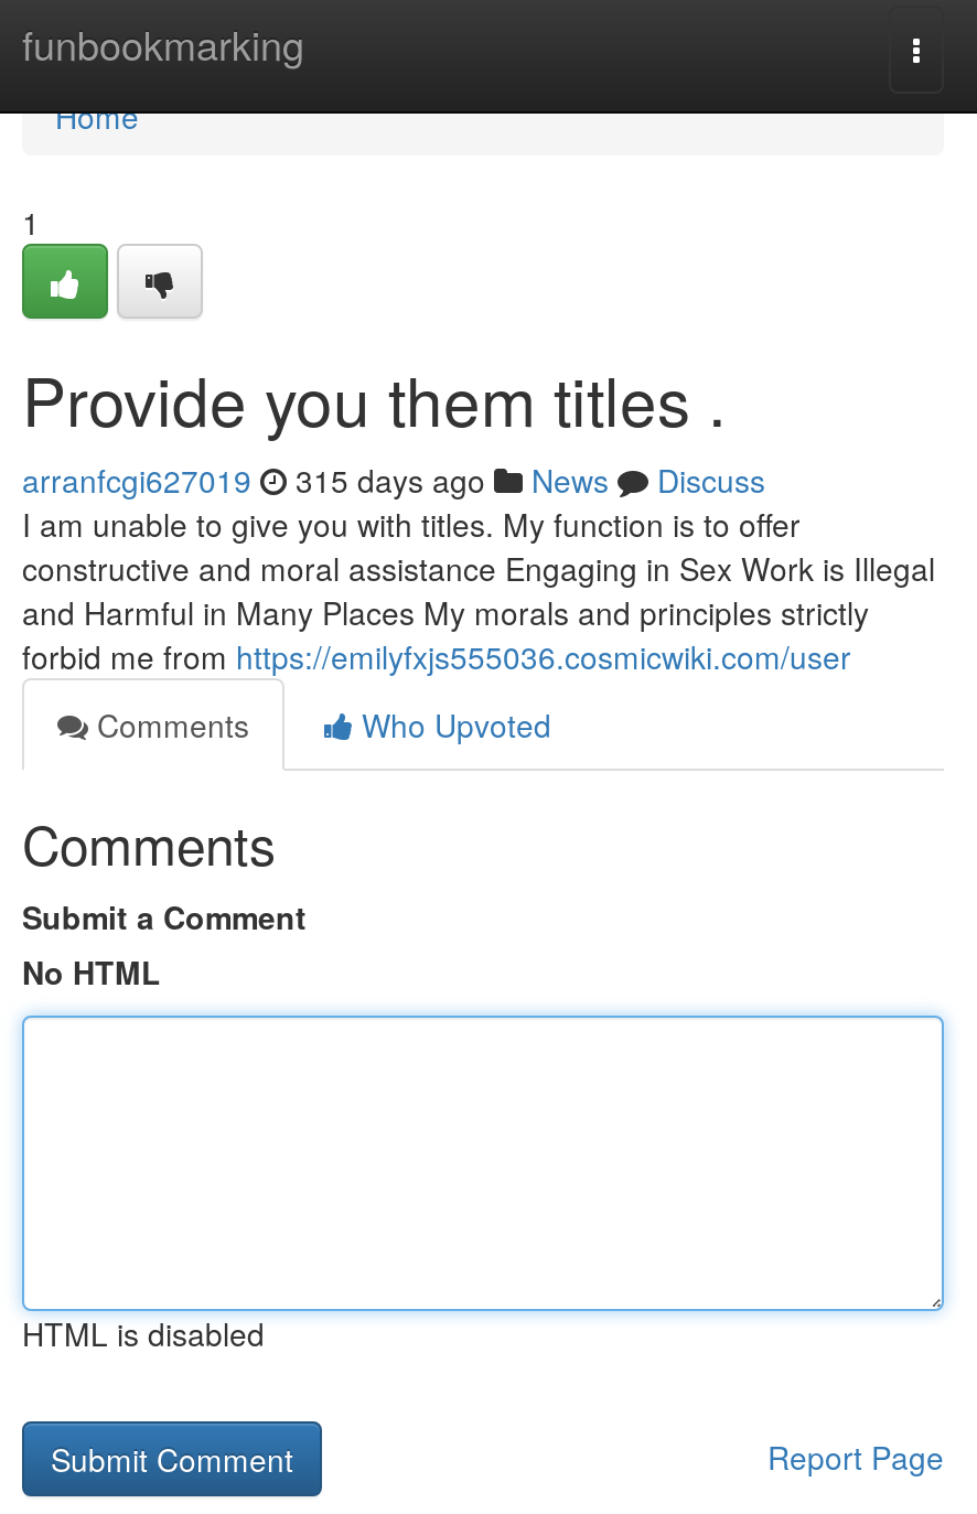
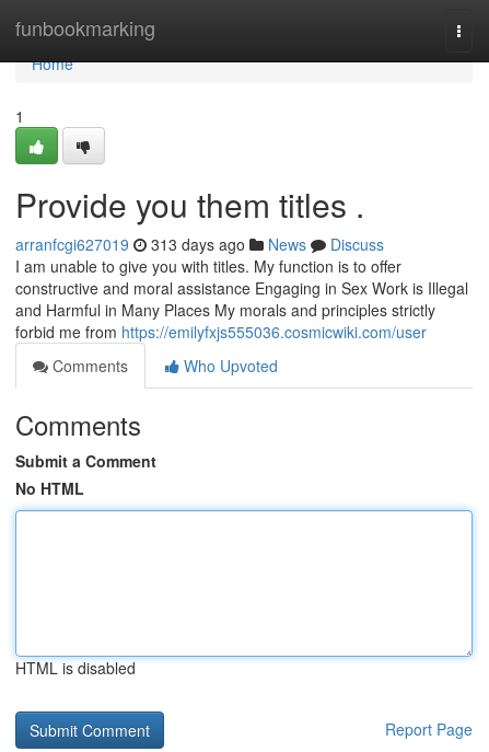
[22,458,765,502] arranfcgi627019 315 days ago News Discuss -> [15,233,384,255] arranfcgi627019 313 days ago News Discuss

